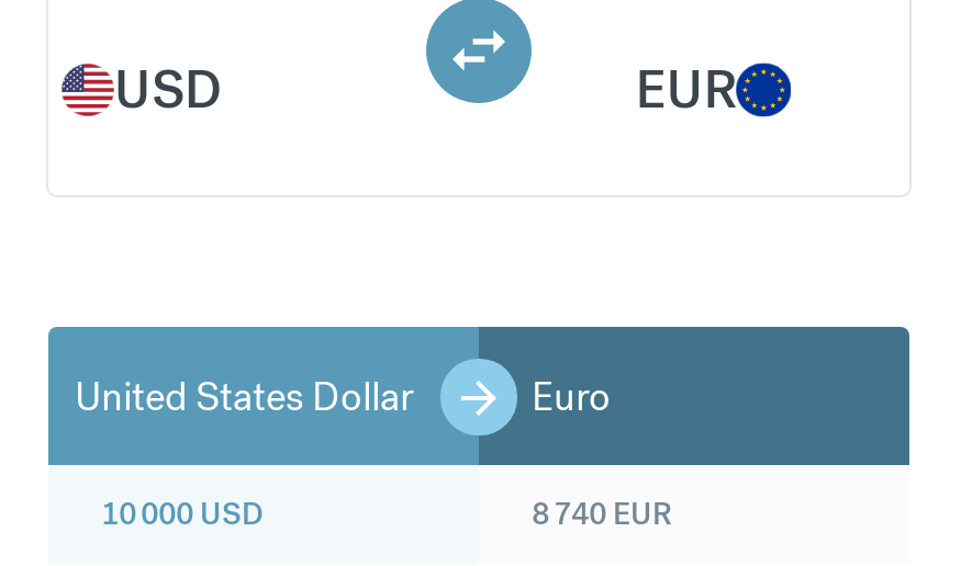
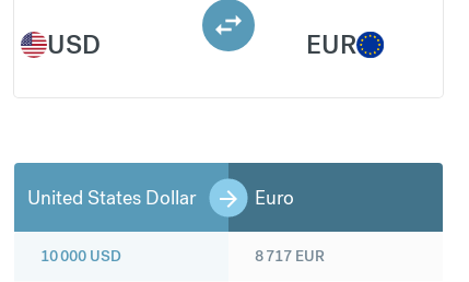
[532,494,672,534] 8 740 EUR -> [255,246,325,266] 8 717 EUR

